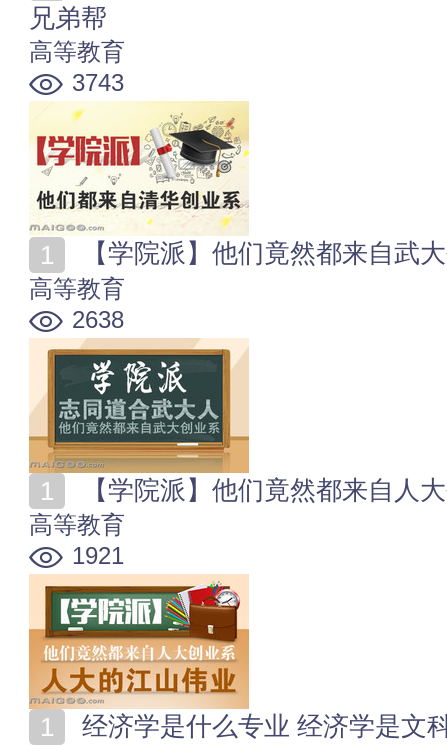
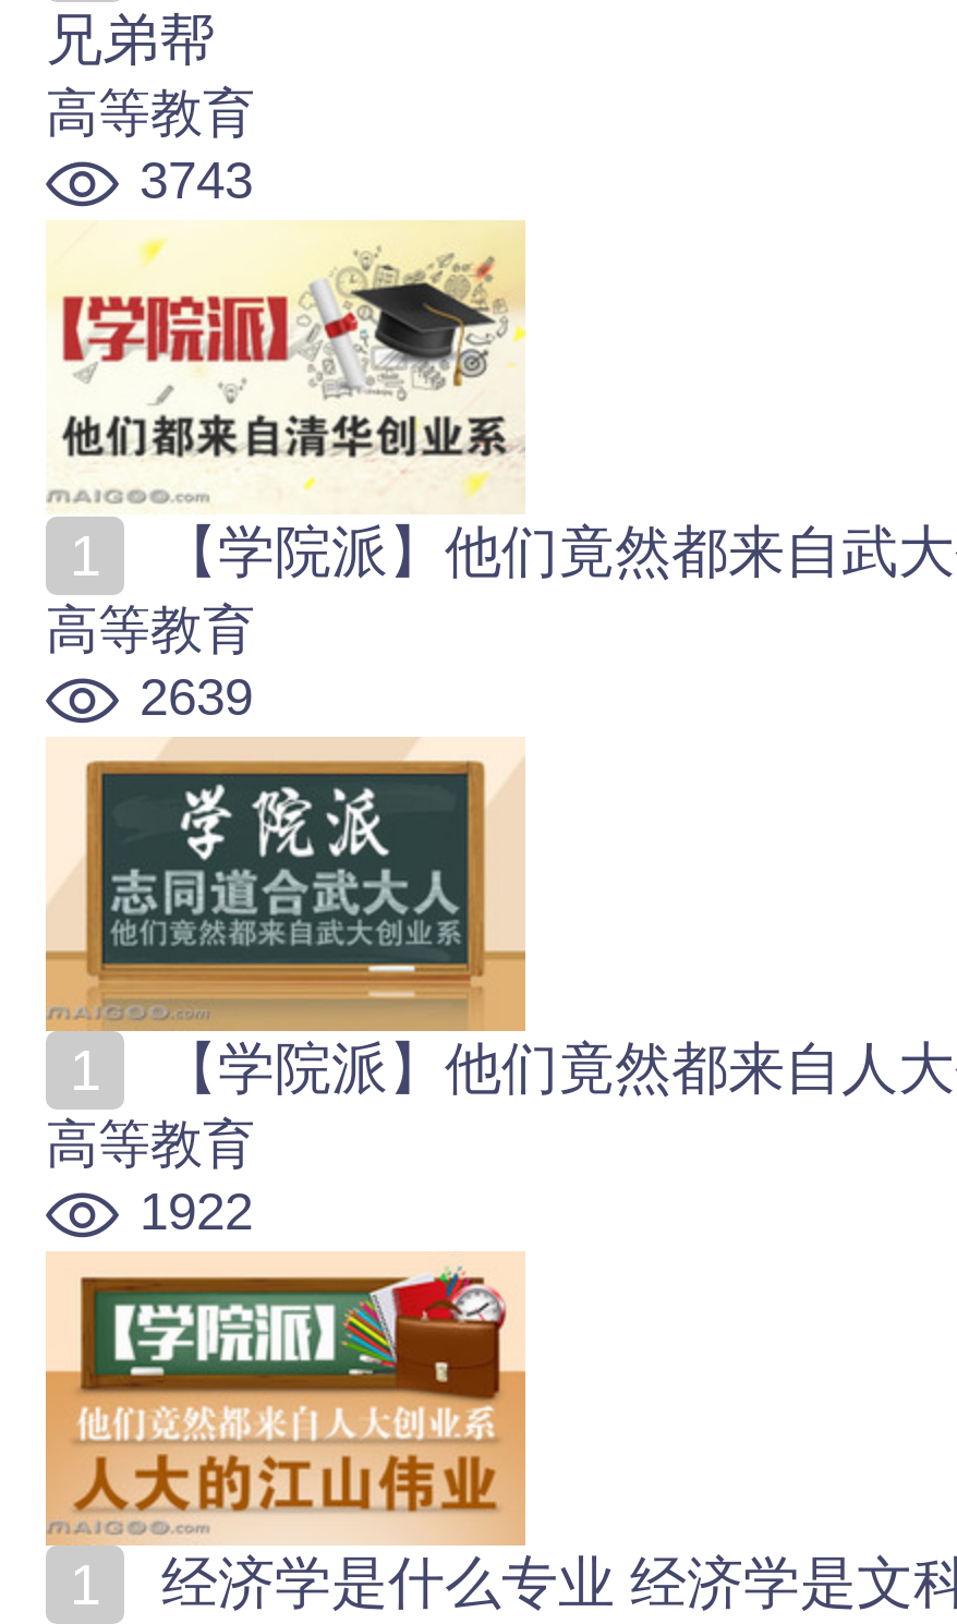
[65,305,124,332] 2638 -> [124,666,253,725] 2639
[65,541,124,568] 1921 -> [124,1180,253,1239] 1922

